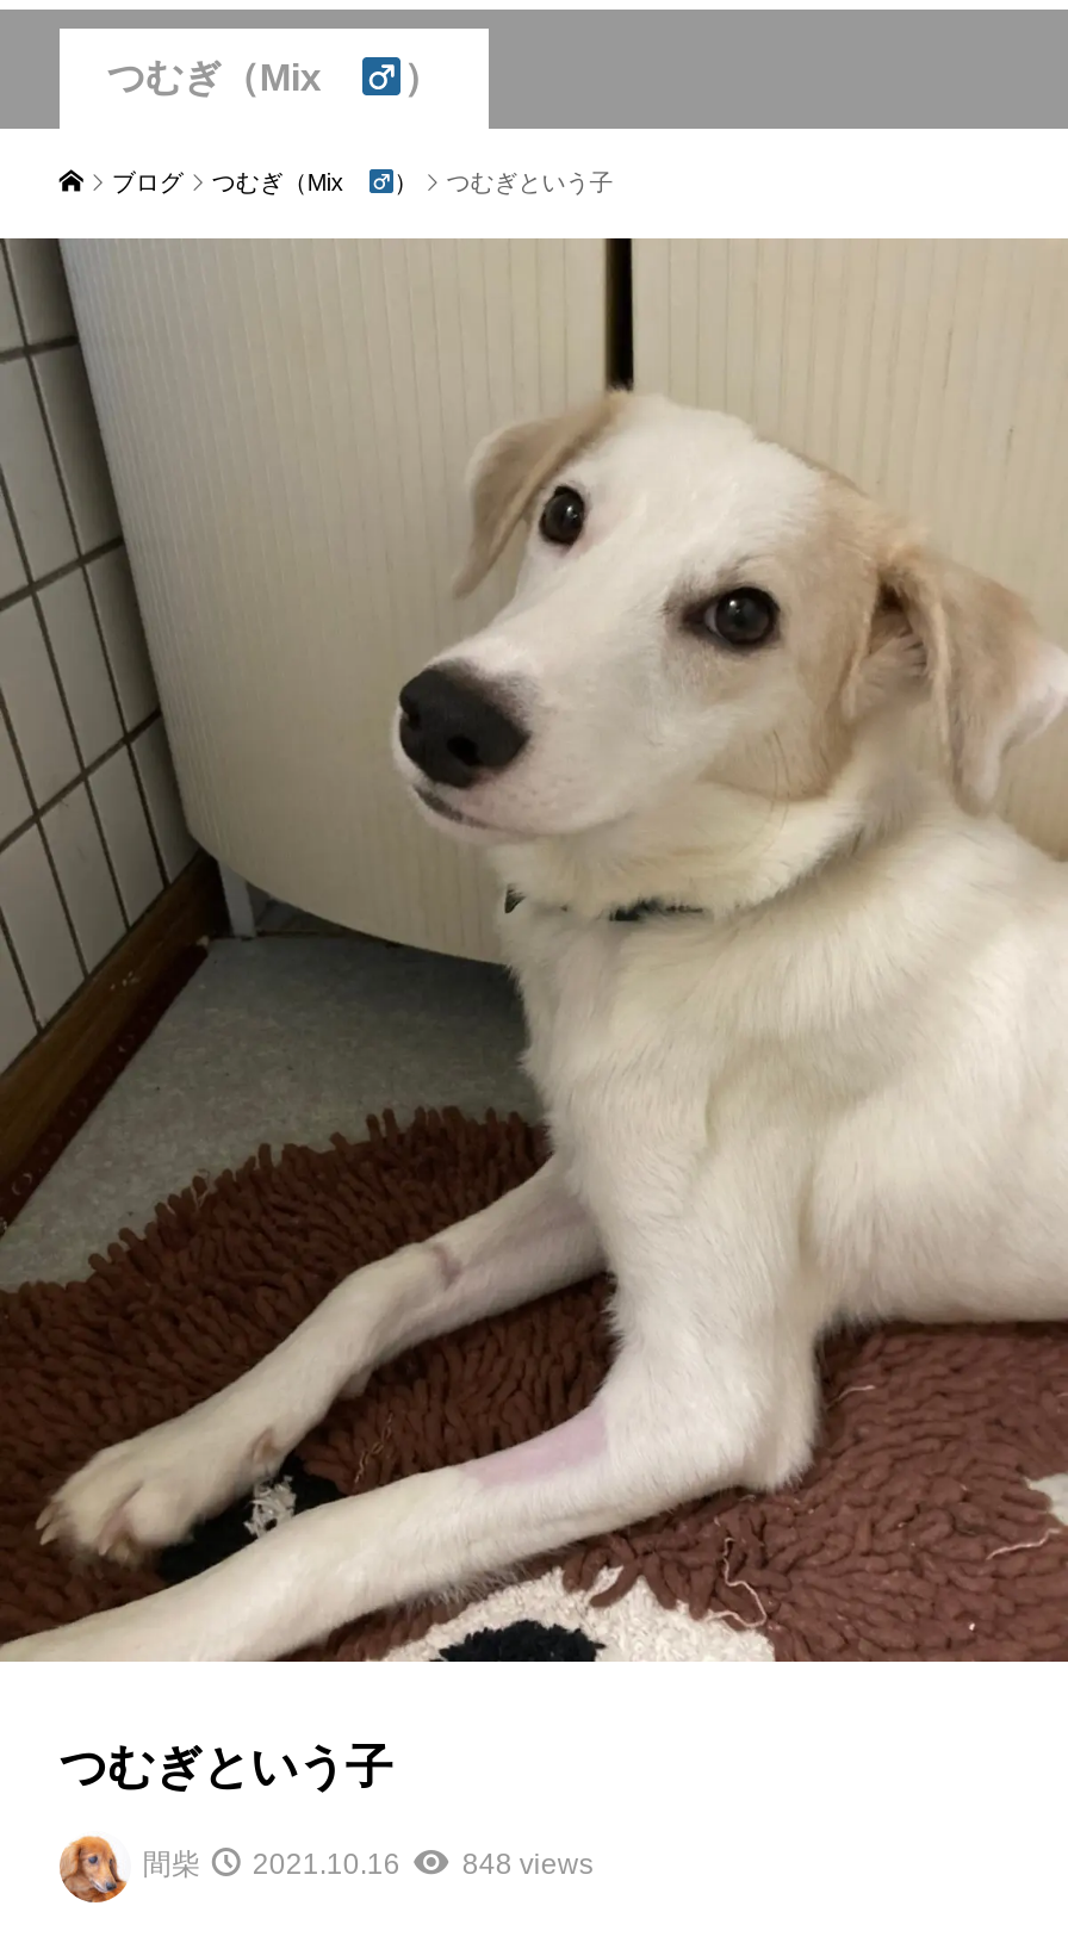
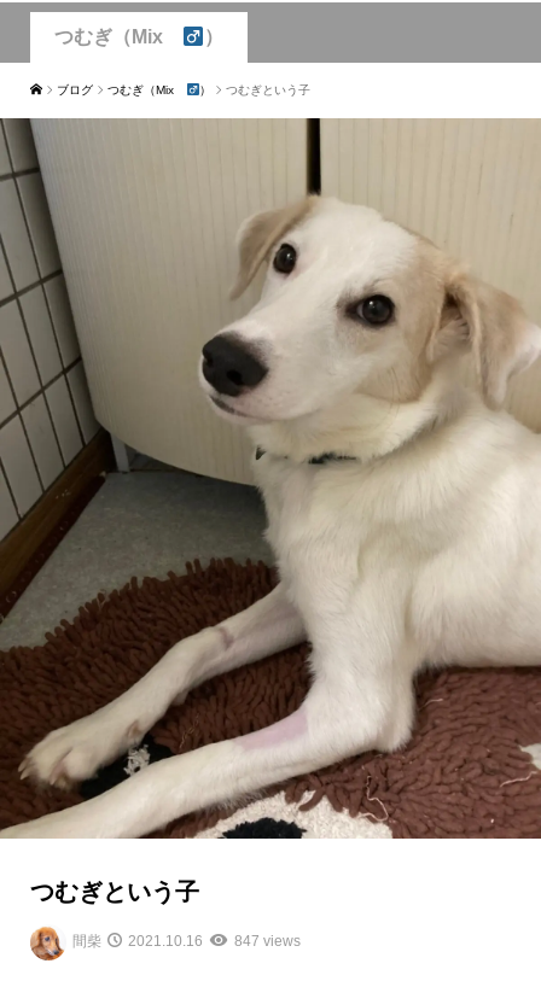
[143,1848,593,1882] 間柴 2021.10.16 848 views -> [72,933,301,950] 間柴 2021.10.16 847 views

